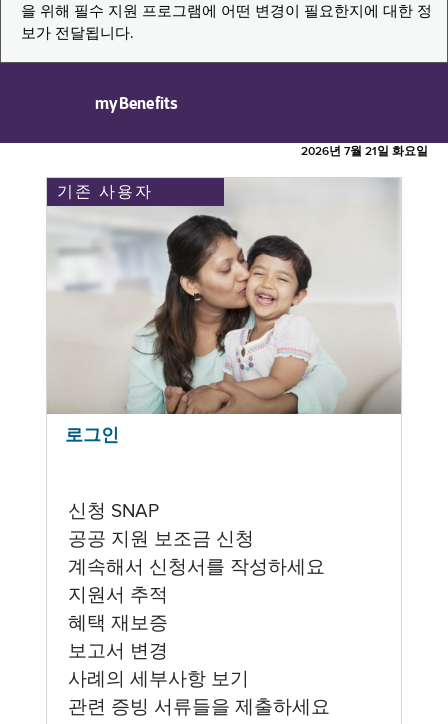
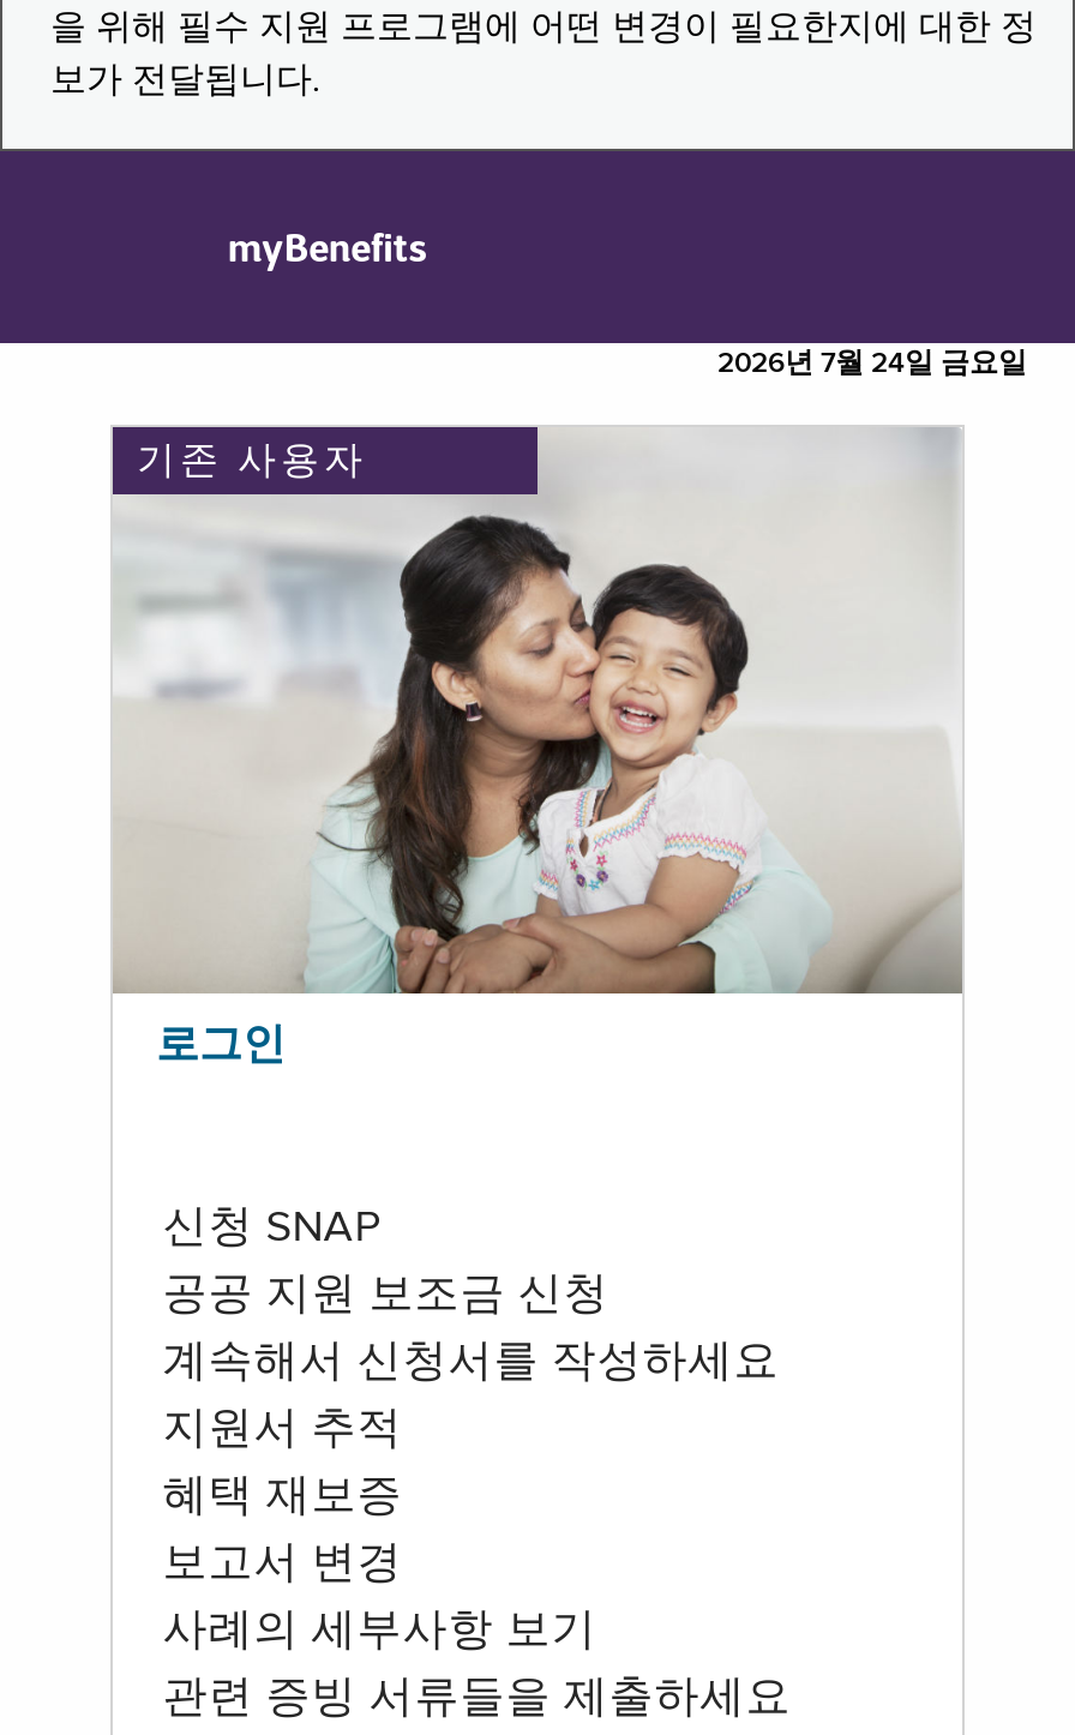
[301,146,428,158] 2026년 7월 21일 화요일 -> [717,351,1027,379] 2026년 7월 24일 금요일

